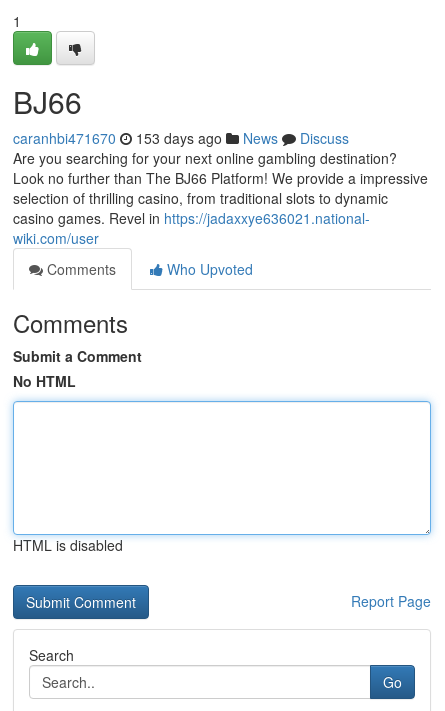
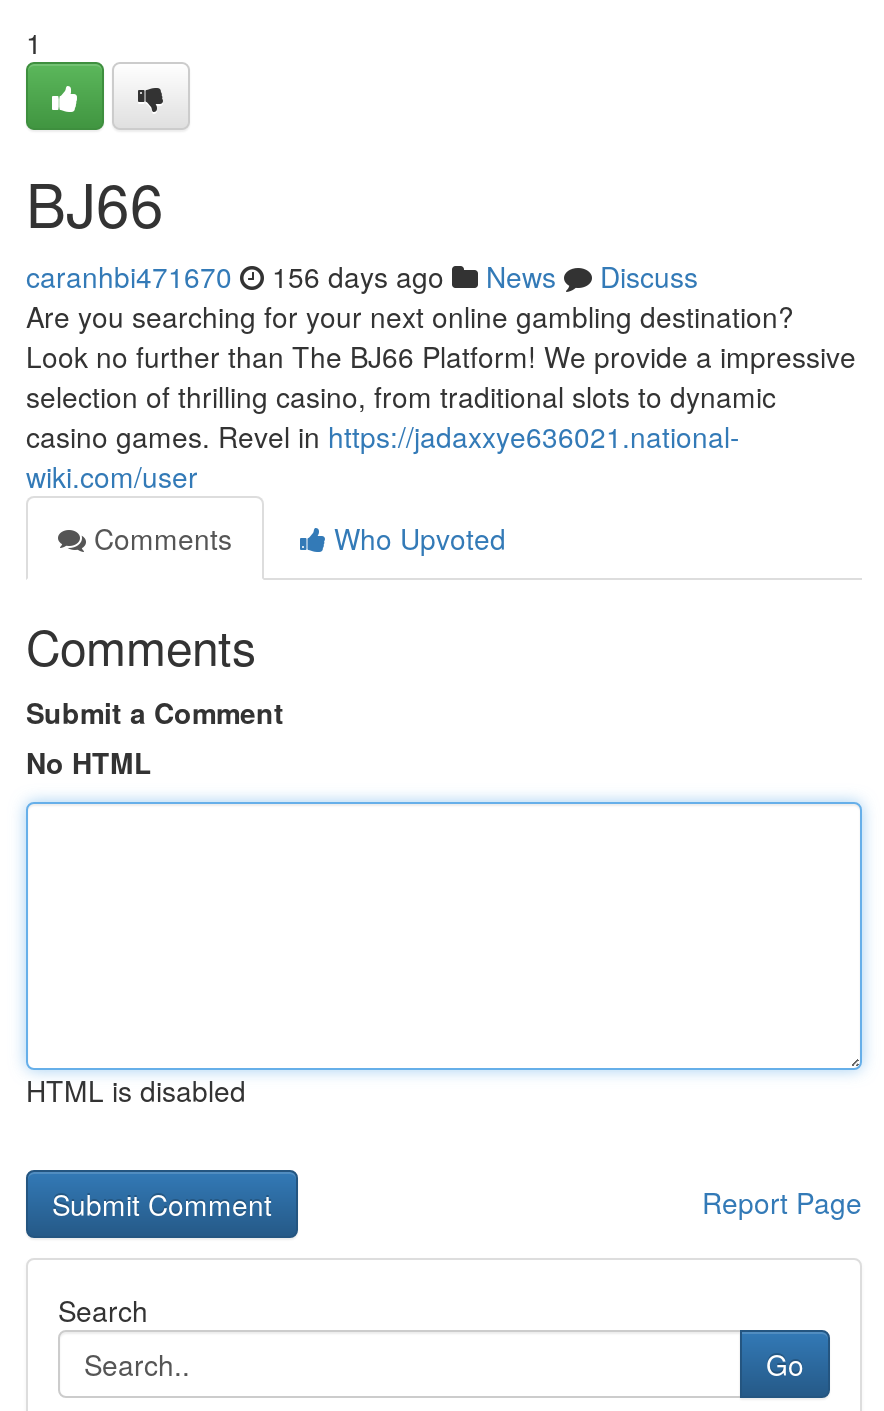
[13,128,349,148] caranhbi471670 153 days ago News Discuss -> [26,256,698,296] caranhbi471670 156 days ago News Discuss

